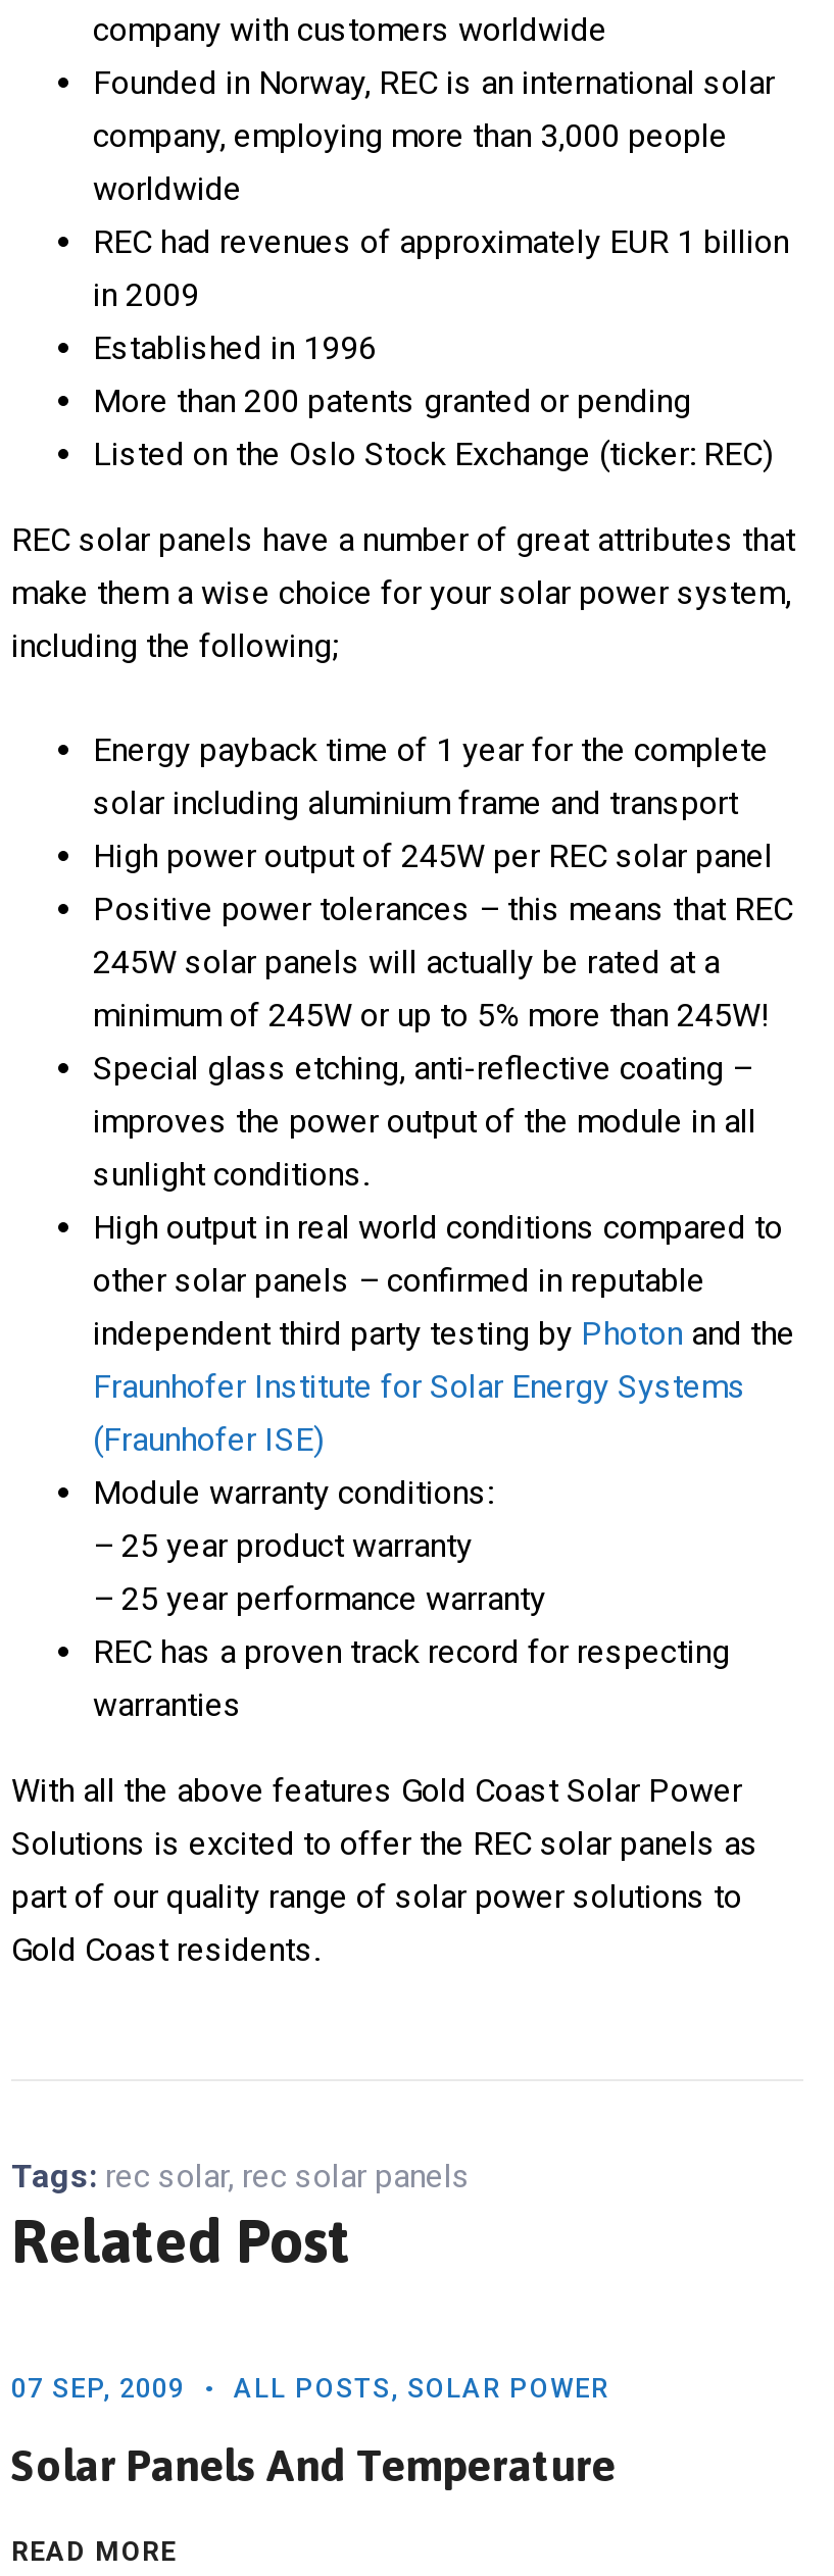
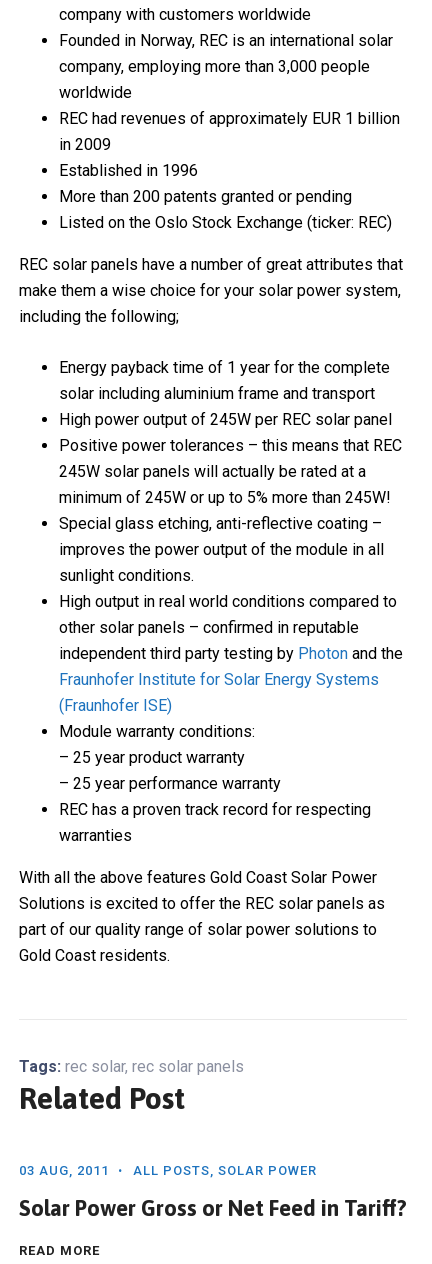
[11,2373,609,2404] 07 SEP, 2009 ALL POSTS, SOLAR POWER -> [19,1163,317,1178] 03 AUG, 2011 ALL POSTS, SOLAR POWER
[11,2438,616,2491] Solar Panels And Temperature -> [19,1195,407,1221] Solar Power Gross or Net Feed in Tariff?

